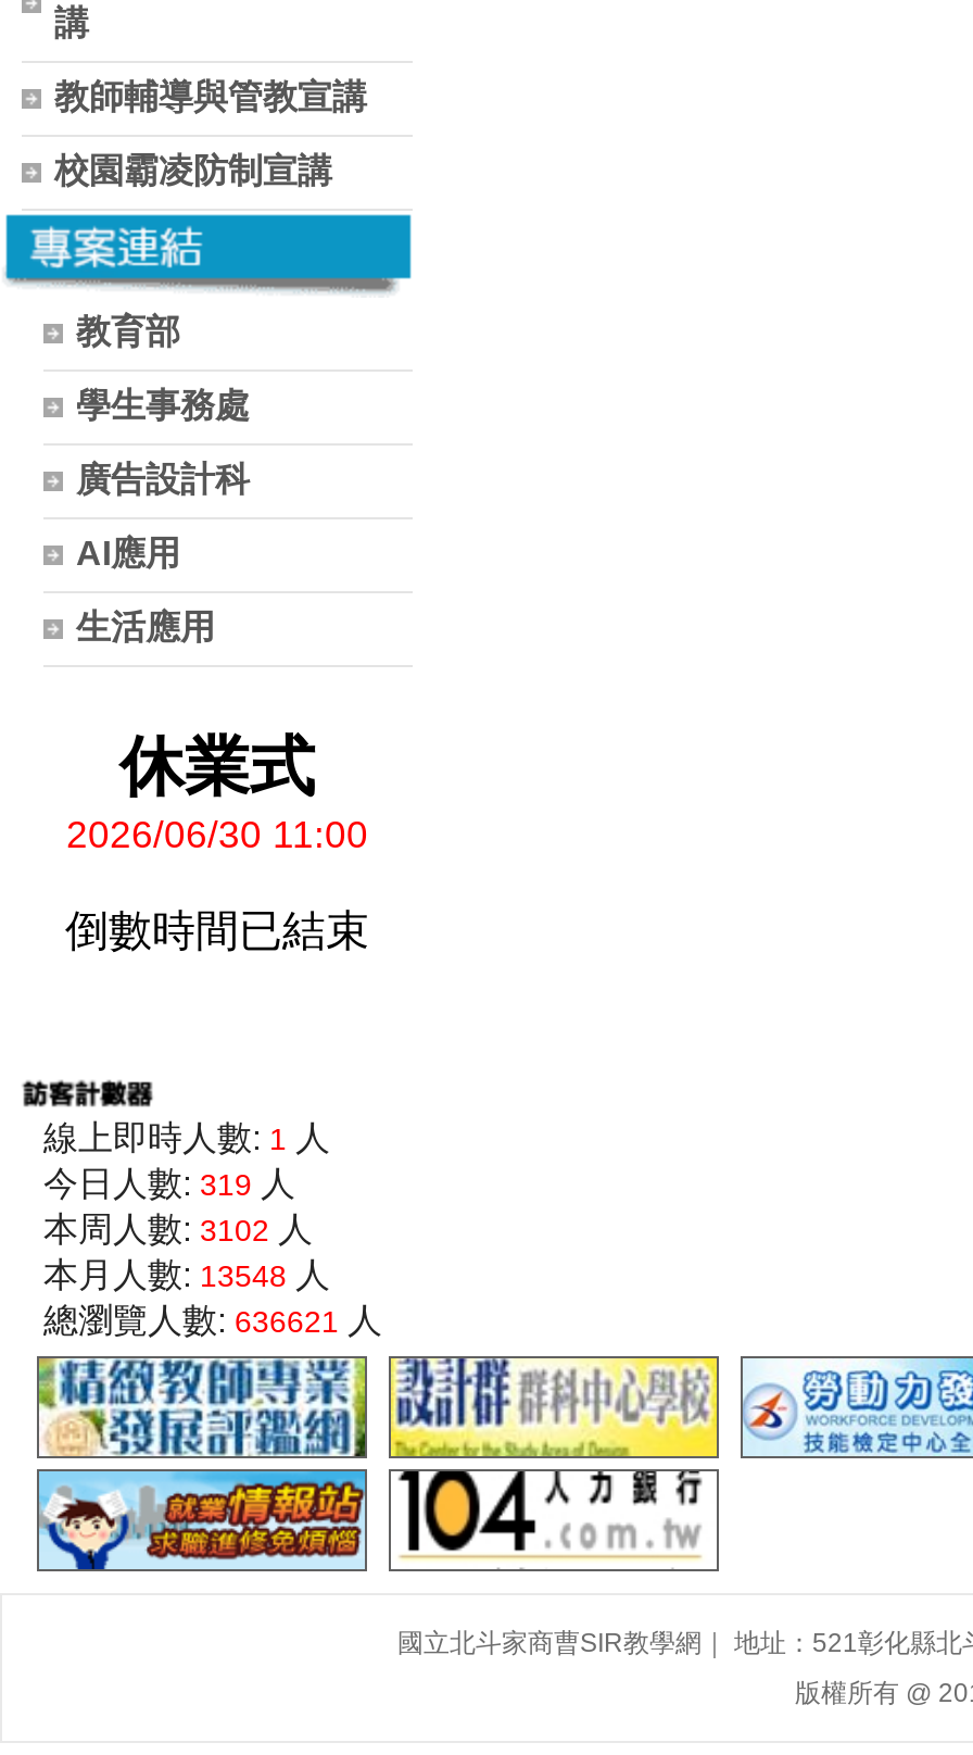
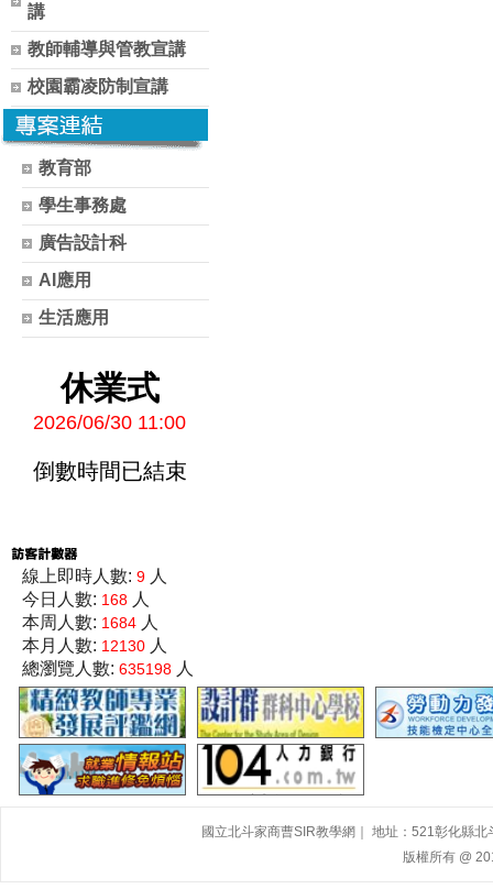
[43,1119,330,1156] 線上即時人數: 1人 -> [22,567,167,585] 線上即時人數: 9人
[43,1165,295,1202] 今日人數: 319人 -> [22,590,150,608] 今日人數: 168人
[43,1211,313,1248] 本周人數: 3102人 -> [22,613,158,632] 本周人數: 1684人
[43,1256,330,1293] 本月人數: 13548人 -> [22,636,167,655] 本月人數: 12130人
[43,1302,382,1339] 總瀏覽人數: 636621人 -> [22,659,194,678] 總瀏覽人數: 635198人

